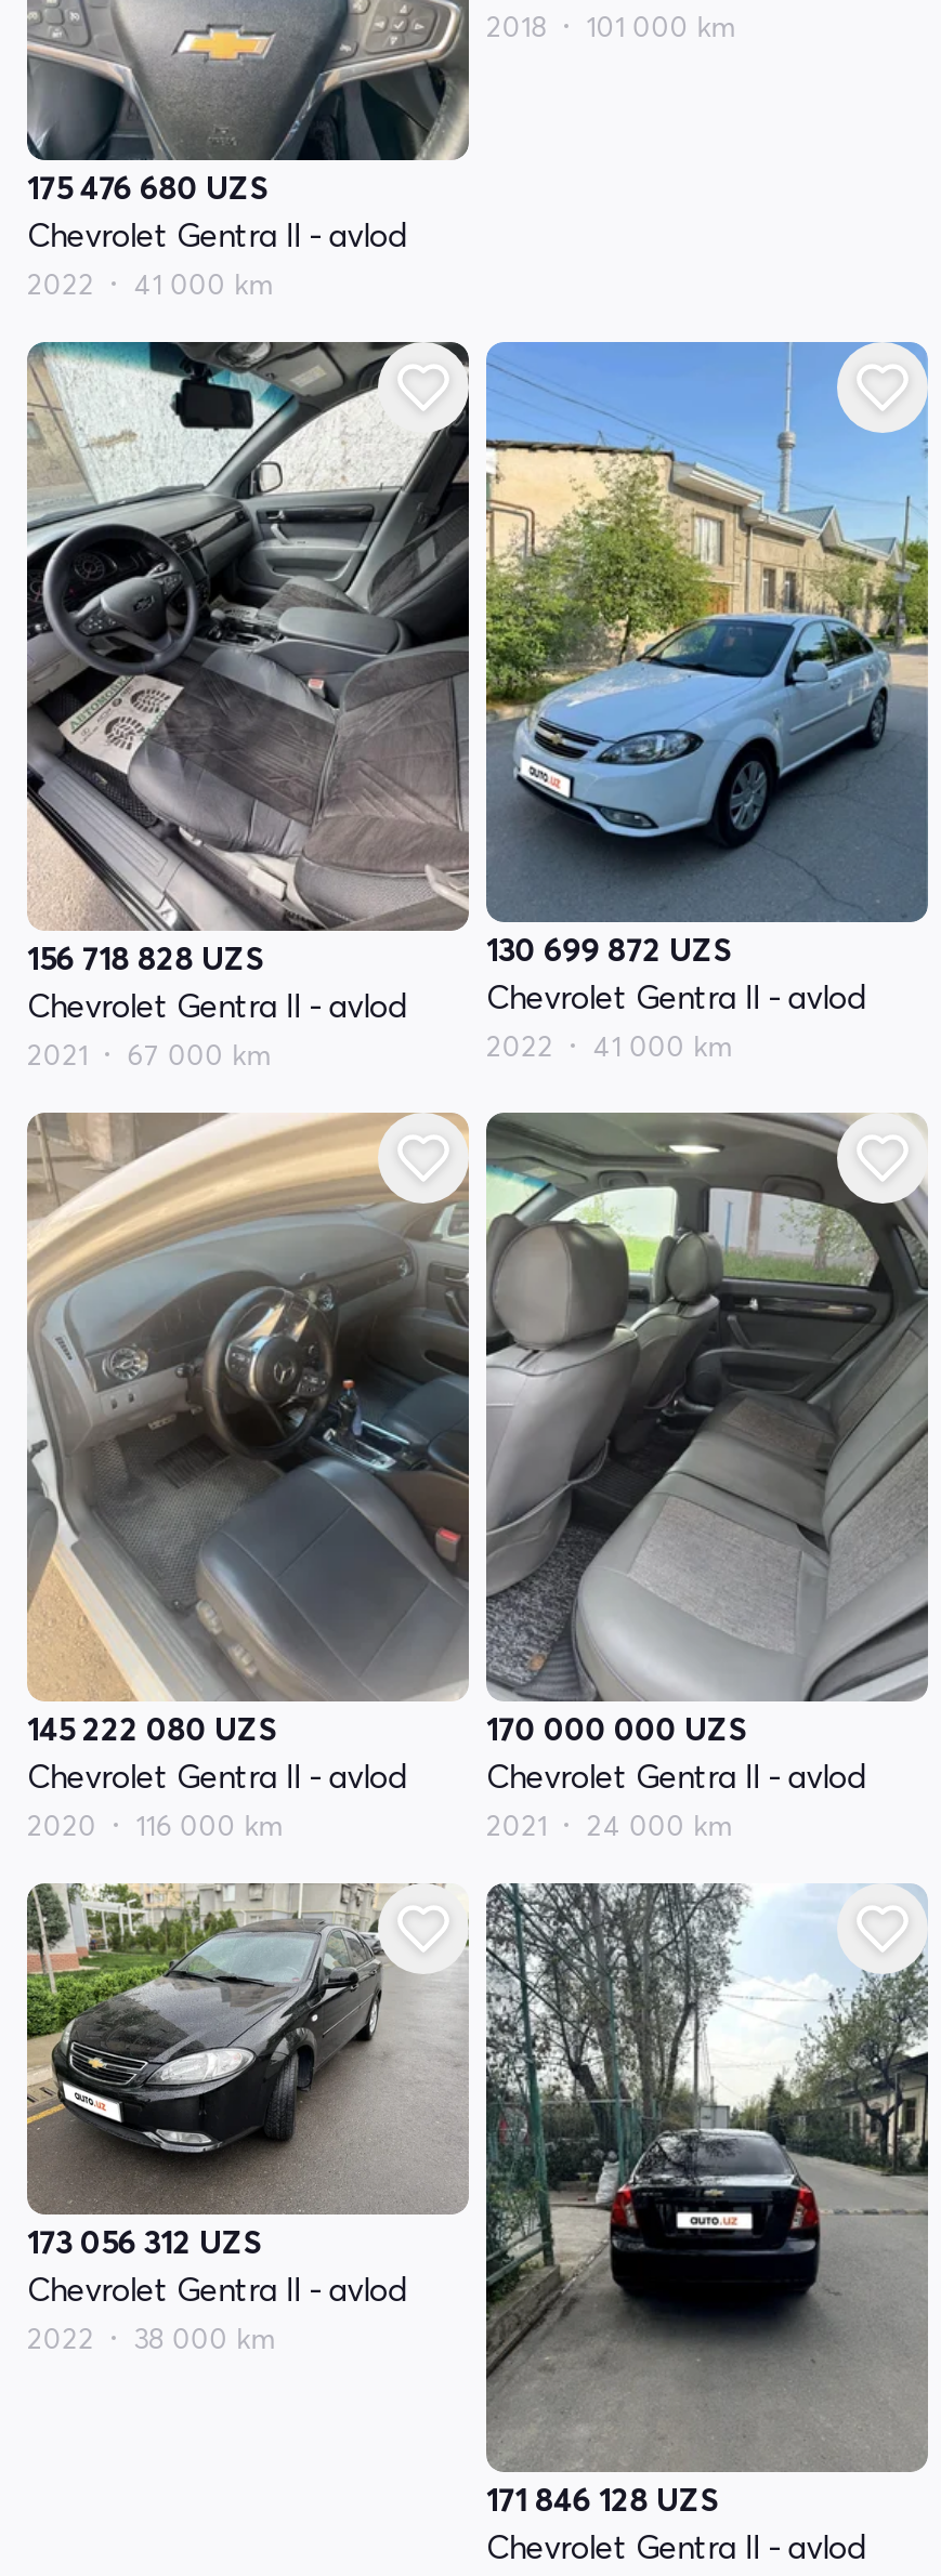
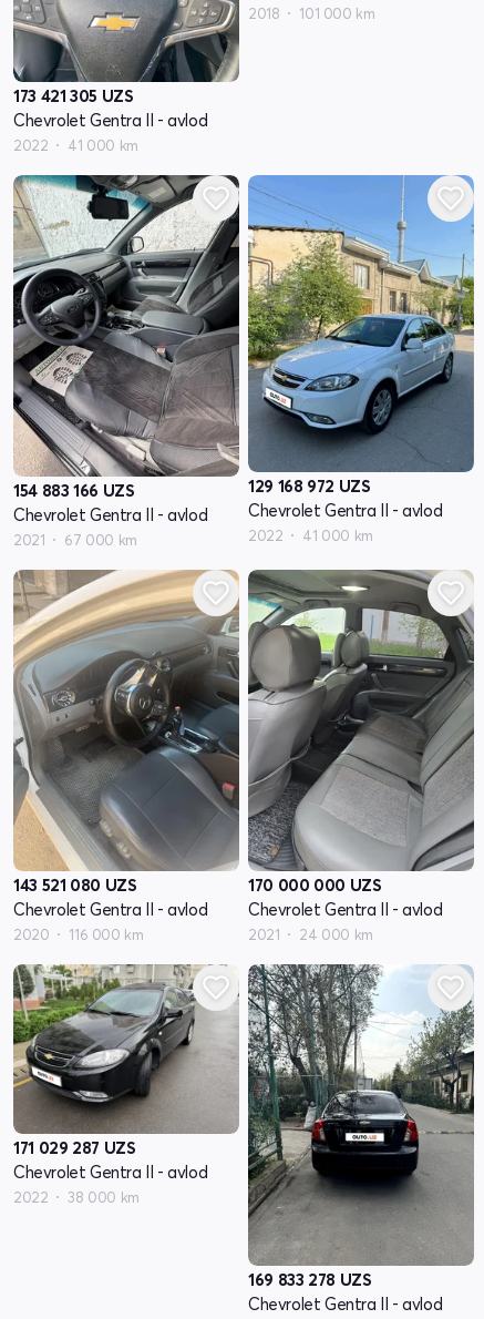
[27,167,268,208] 175 476 680 UZS -> [13,85,133,106] 173 421 305 UZS
[27,937,264,978] 156 718 828 UZS -> [13,480,134,501] 154 883 166 UZS
[486,929,732,970] 130 699 872 UZS -> [248,476,370,497] 129 168 972 UZS
[27,1708,277,1749] 145 222 080 UZS -> [13,875,137,896] 143 521 080 UZS
[27,2221,262,2262] 173 056 312 UZS -> [13,1137,136,1158] 171 029 287 UZS
[486,2479,719,2520] 171 846 128 UZS -> [248,1269,371,1290] 169 833 278 UZS

